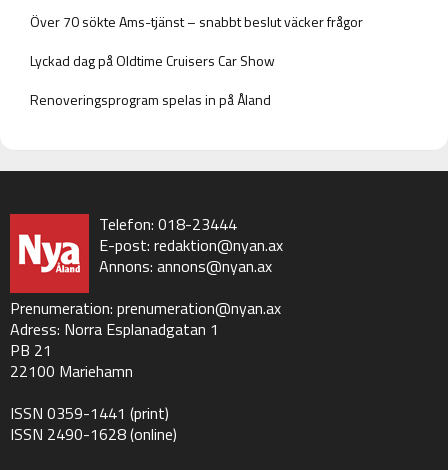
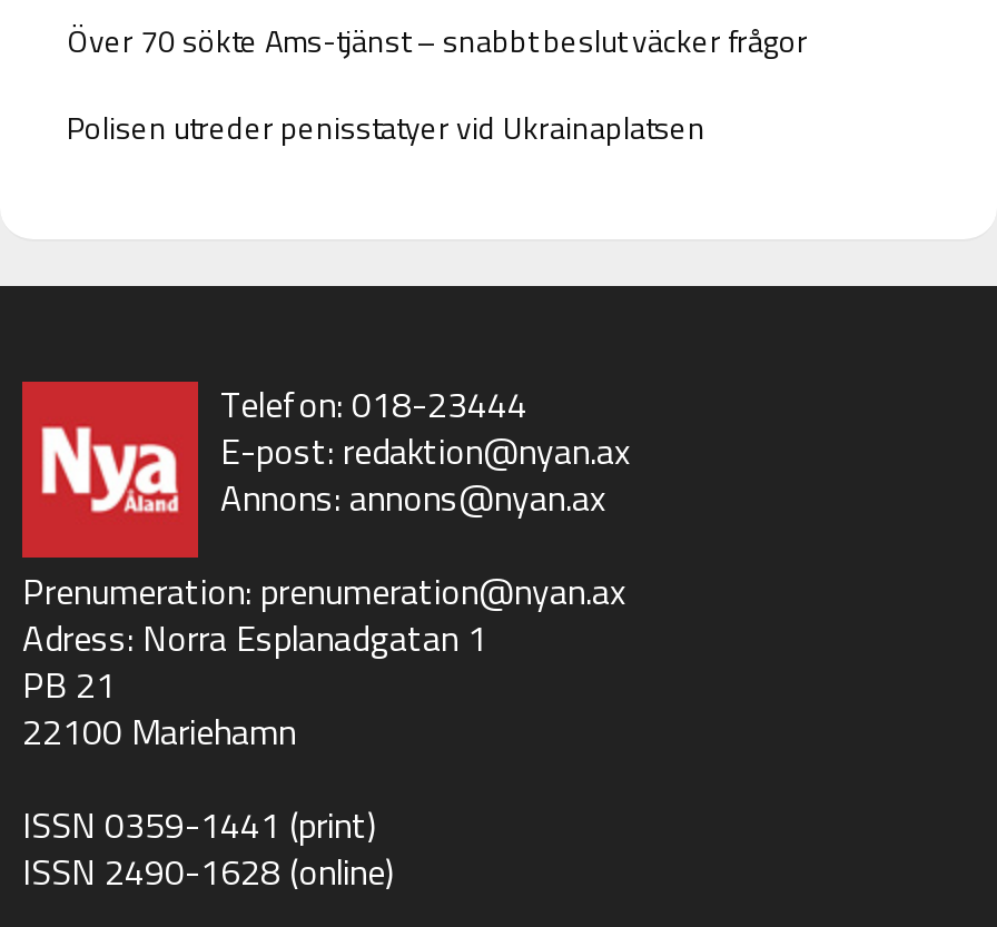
[30,50,275,110] Lyckad dag på Oldtime Cruisers Car Show | Renoveringsprogram spelas in på Åland -> [67,103,705,150] Polisen utreder penisstatyer vid Ukrainaplatsen

